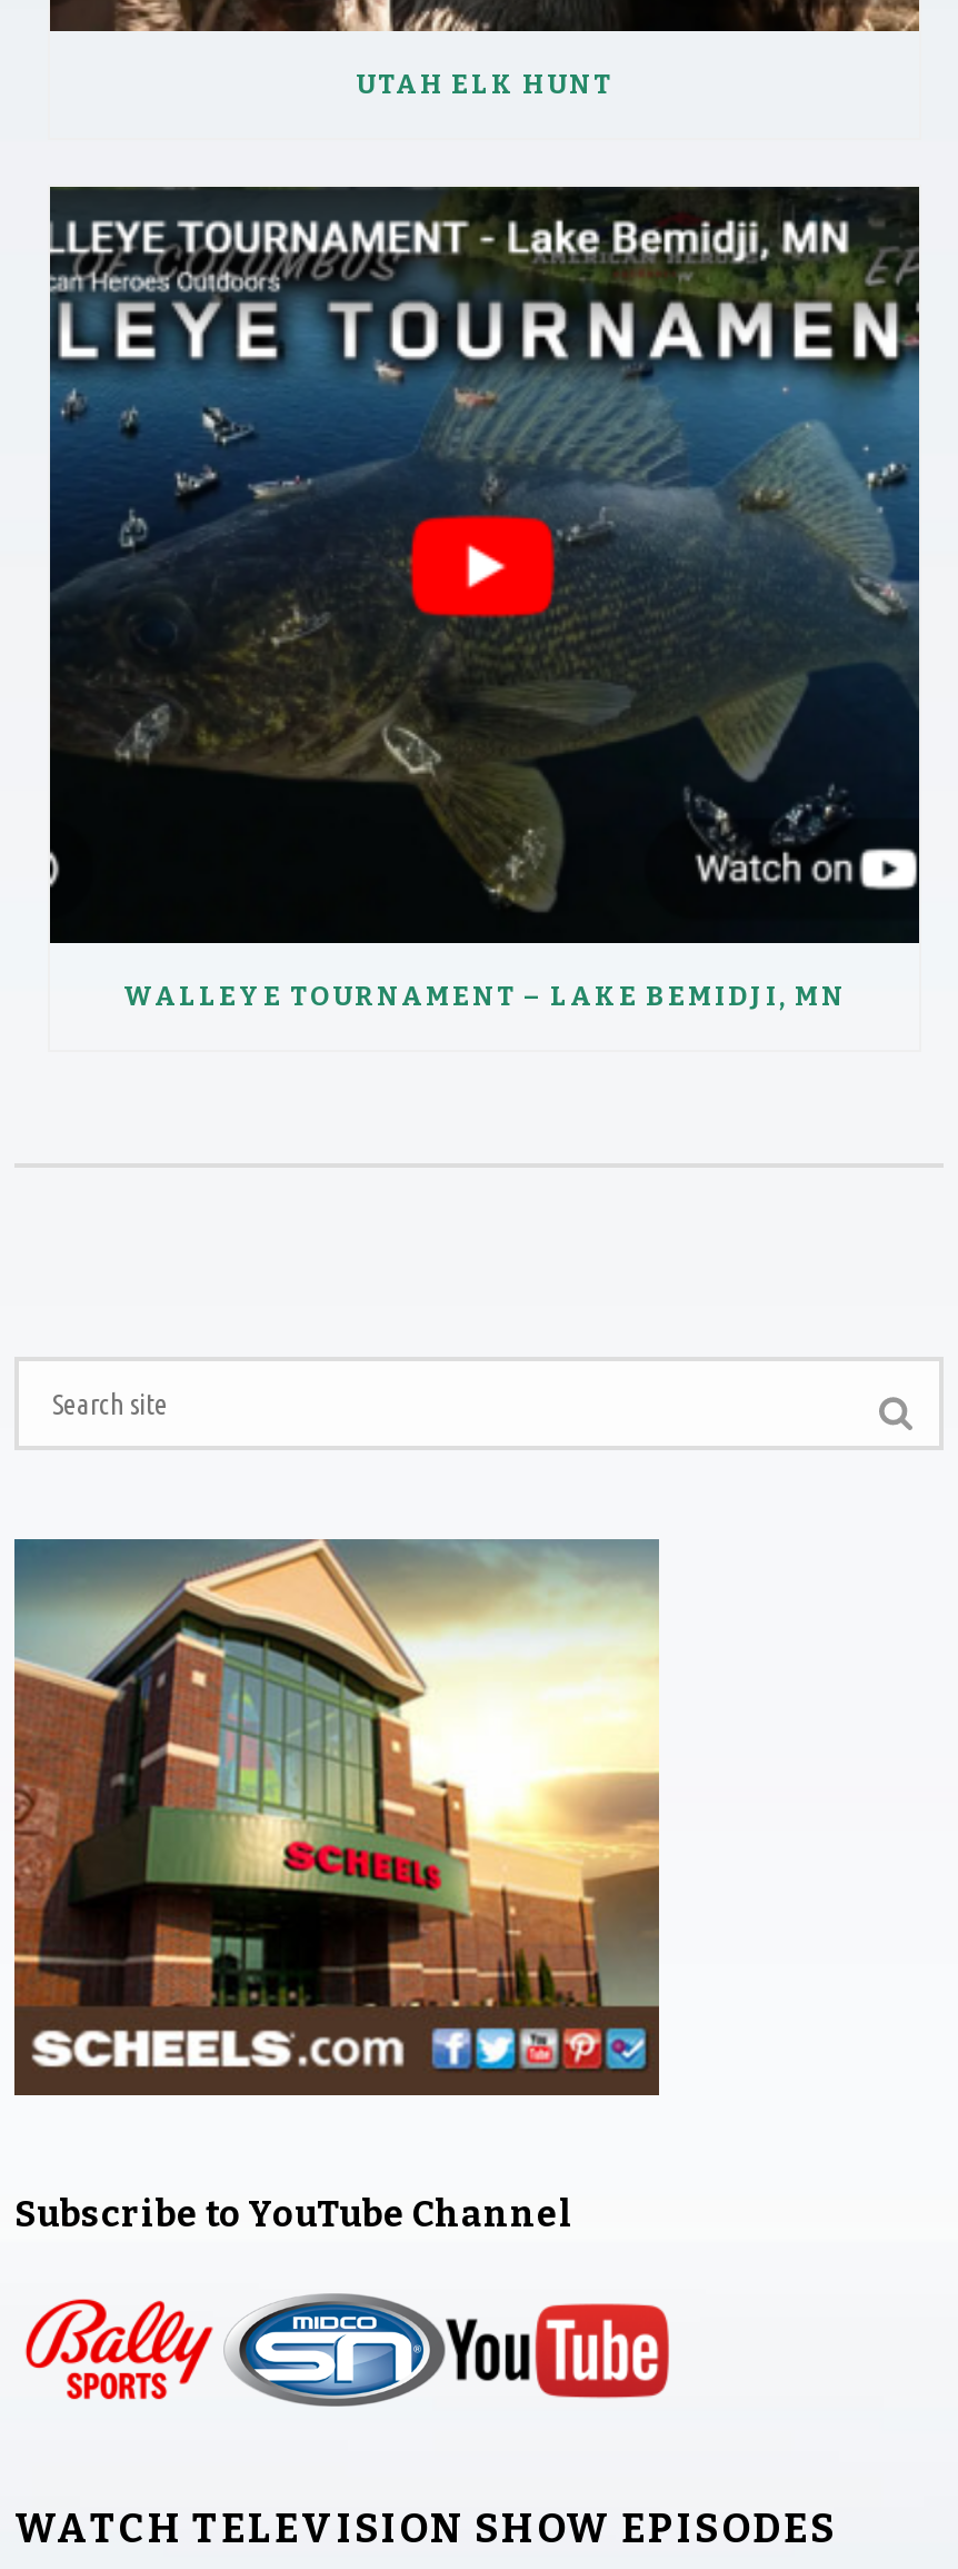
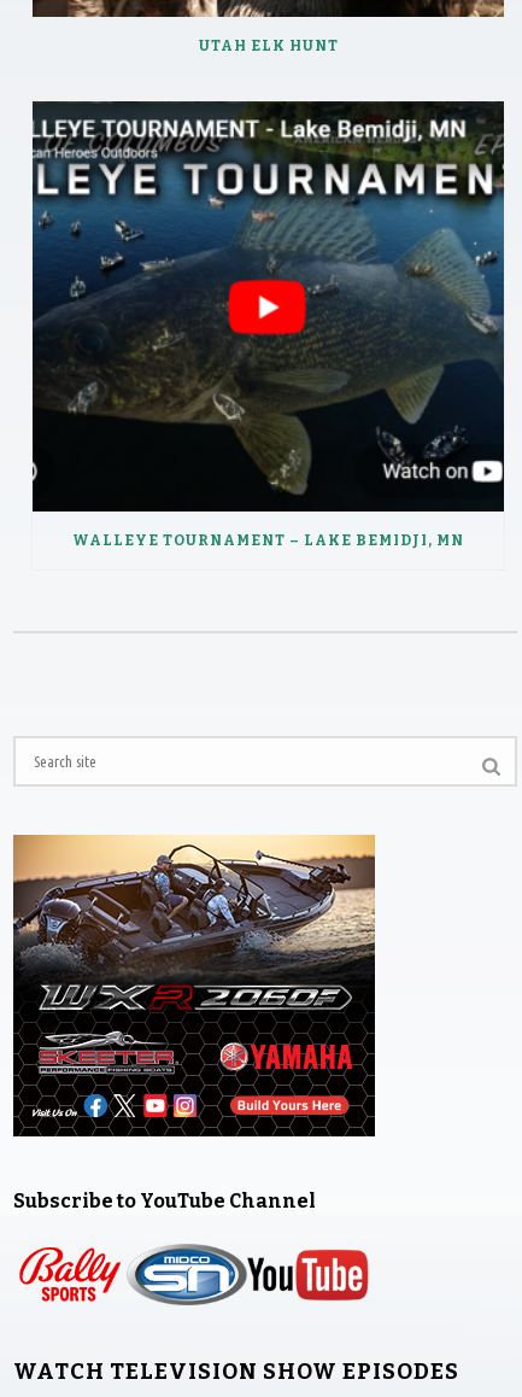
[12,1537,681,2095] [image] -> [12,834,376,1138] [image]

